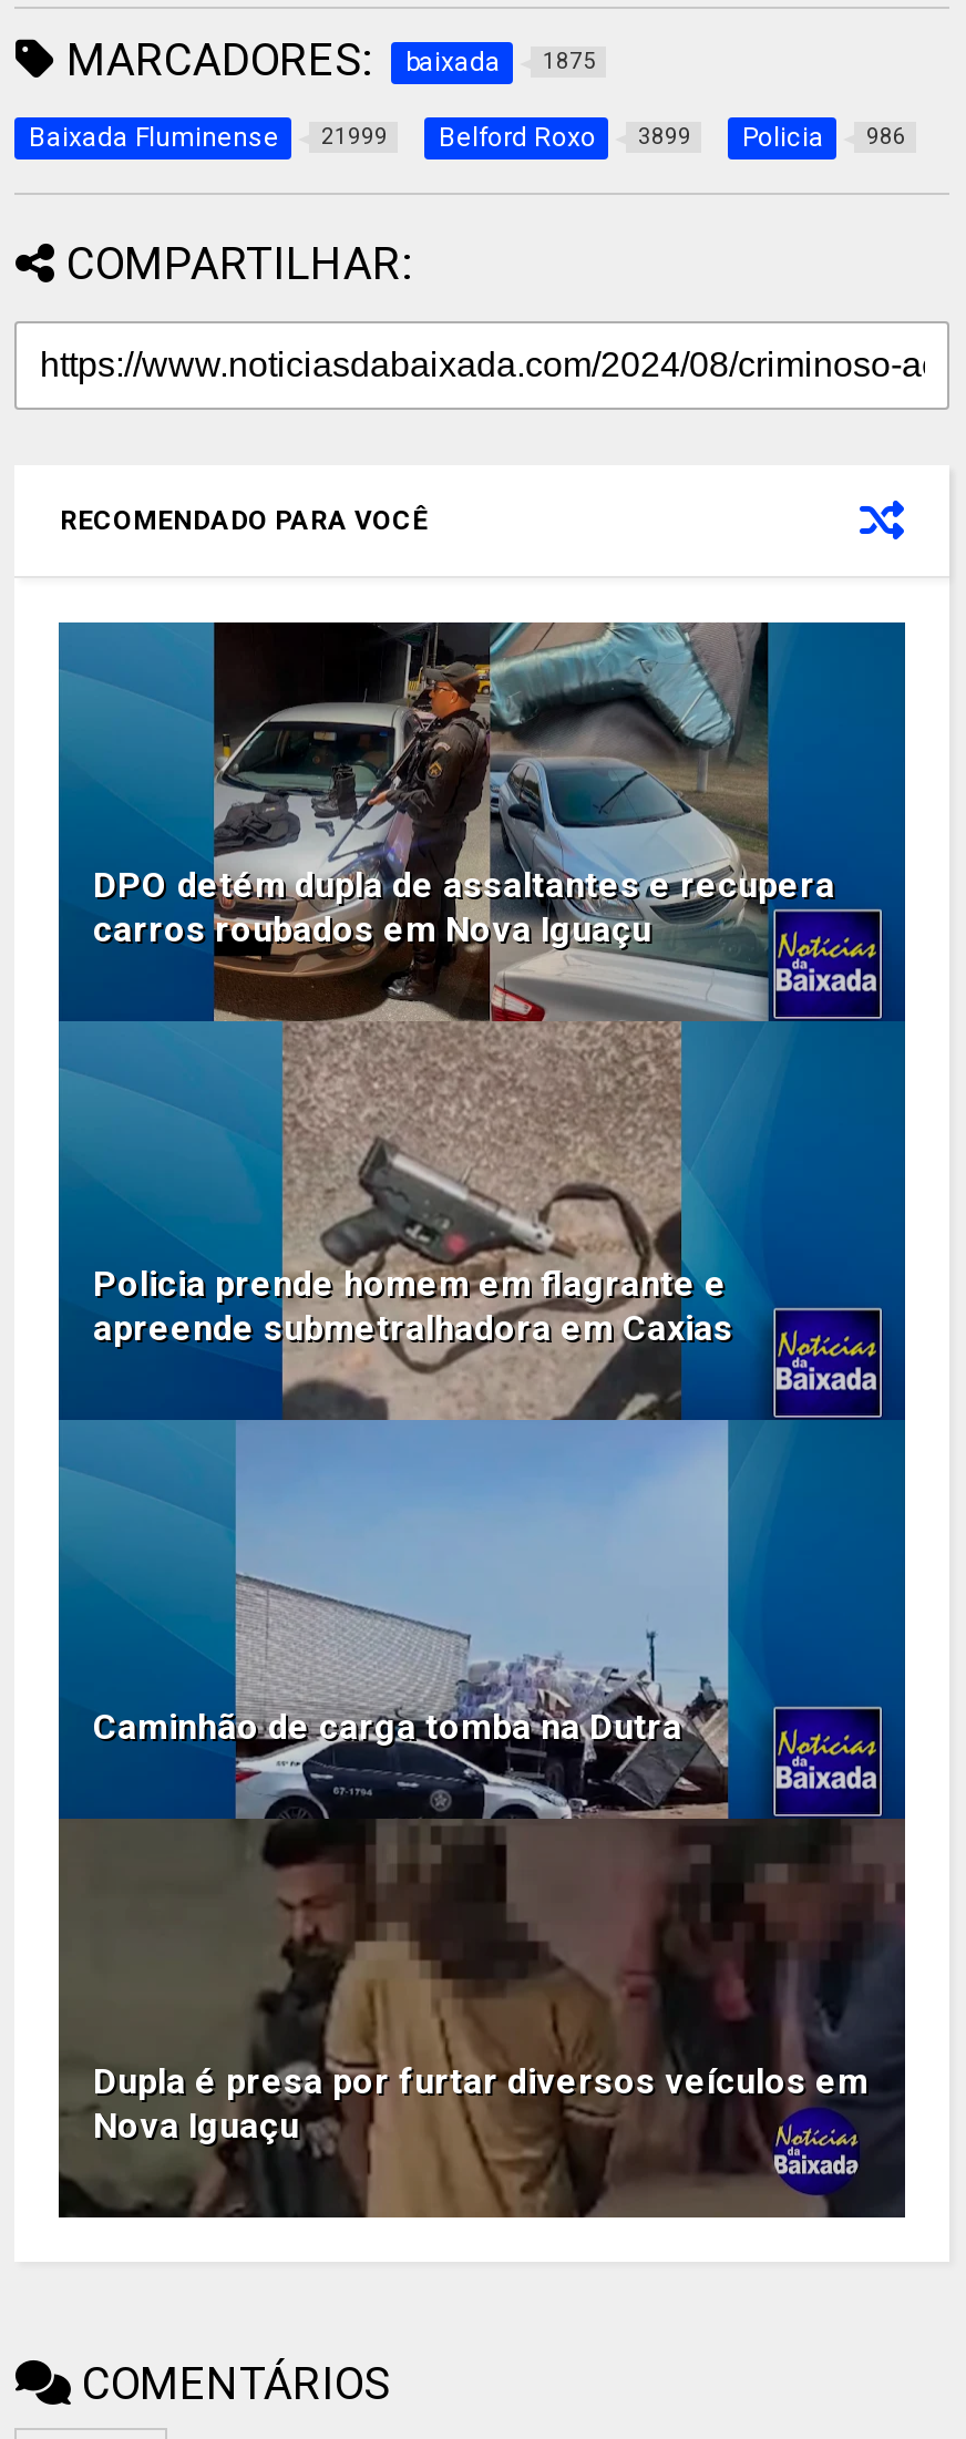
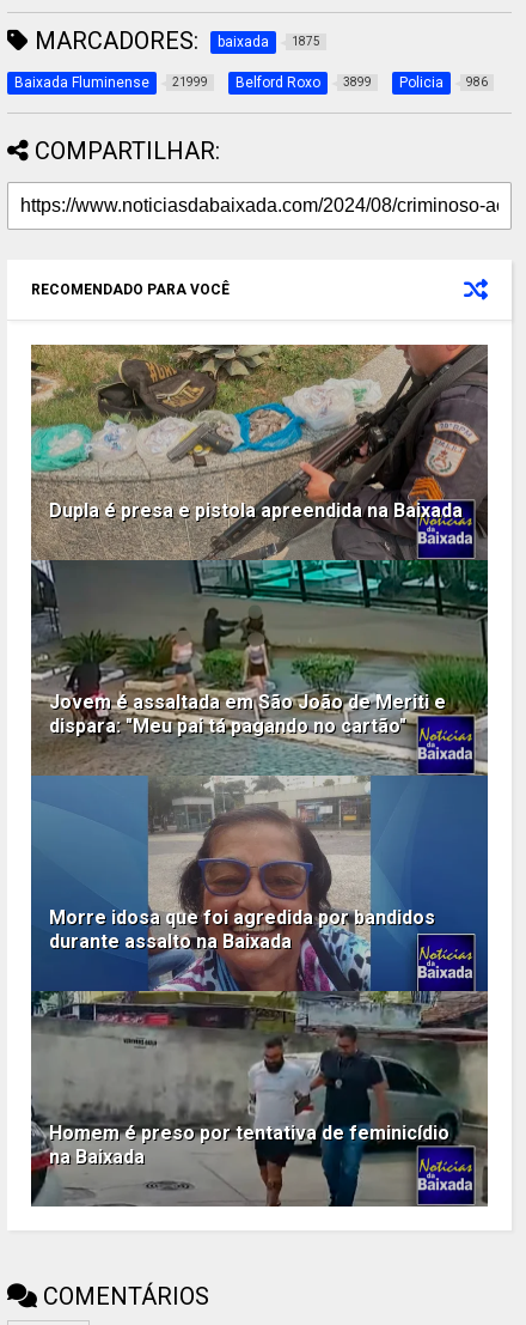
[56,620,907,1673] [image] | DPO detém dupla de assaltantes e recupera | carros roubados em Nova Iguaçu -> [30,344,489,913] [image] | Dupla é presa e pistola apreendida na Baixada
[93,1263,733,1349] Policia prende homem em flagrante e | apreende submetralhadora em Caxias -> [49,691,446,737] Jovem é assaltada em São João de Meriti e | dispara: "Meu pai tá pagando no cartão"
[59,1706,905,2217] [image] | Caminhão de carga tomba na Dutra -> [31,906,489,1207] [image] | Morre idosa que foi agredida por bandidos | durante assalto na Baixada
[93,2060,868,2147] Dupla é presa por furtar diversos veículos em | Nova Iguaçu -> [49,1122,450,1168] Homem é preso por tentativa de feminicídio | na Baixada

